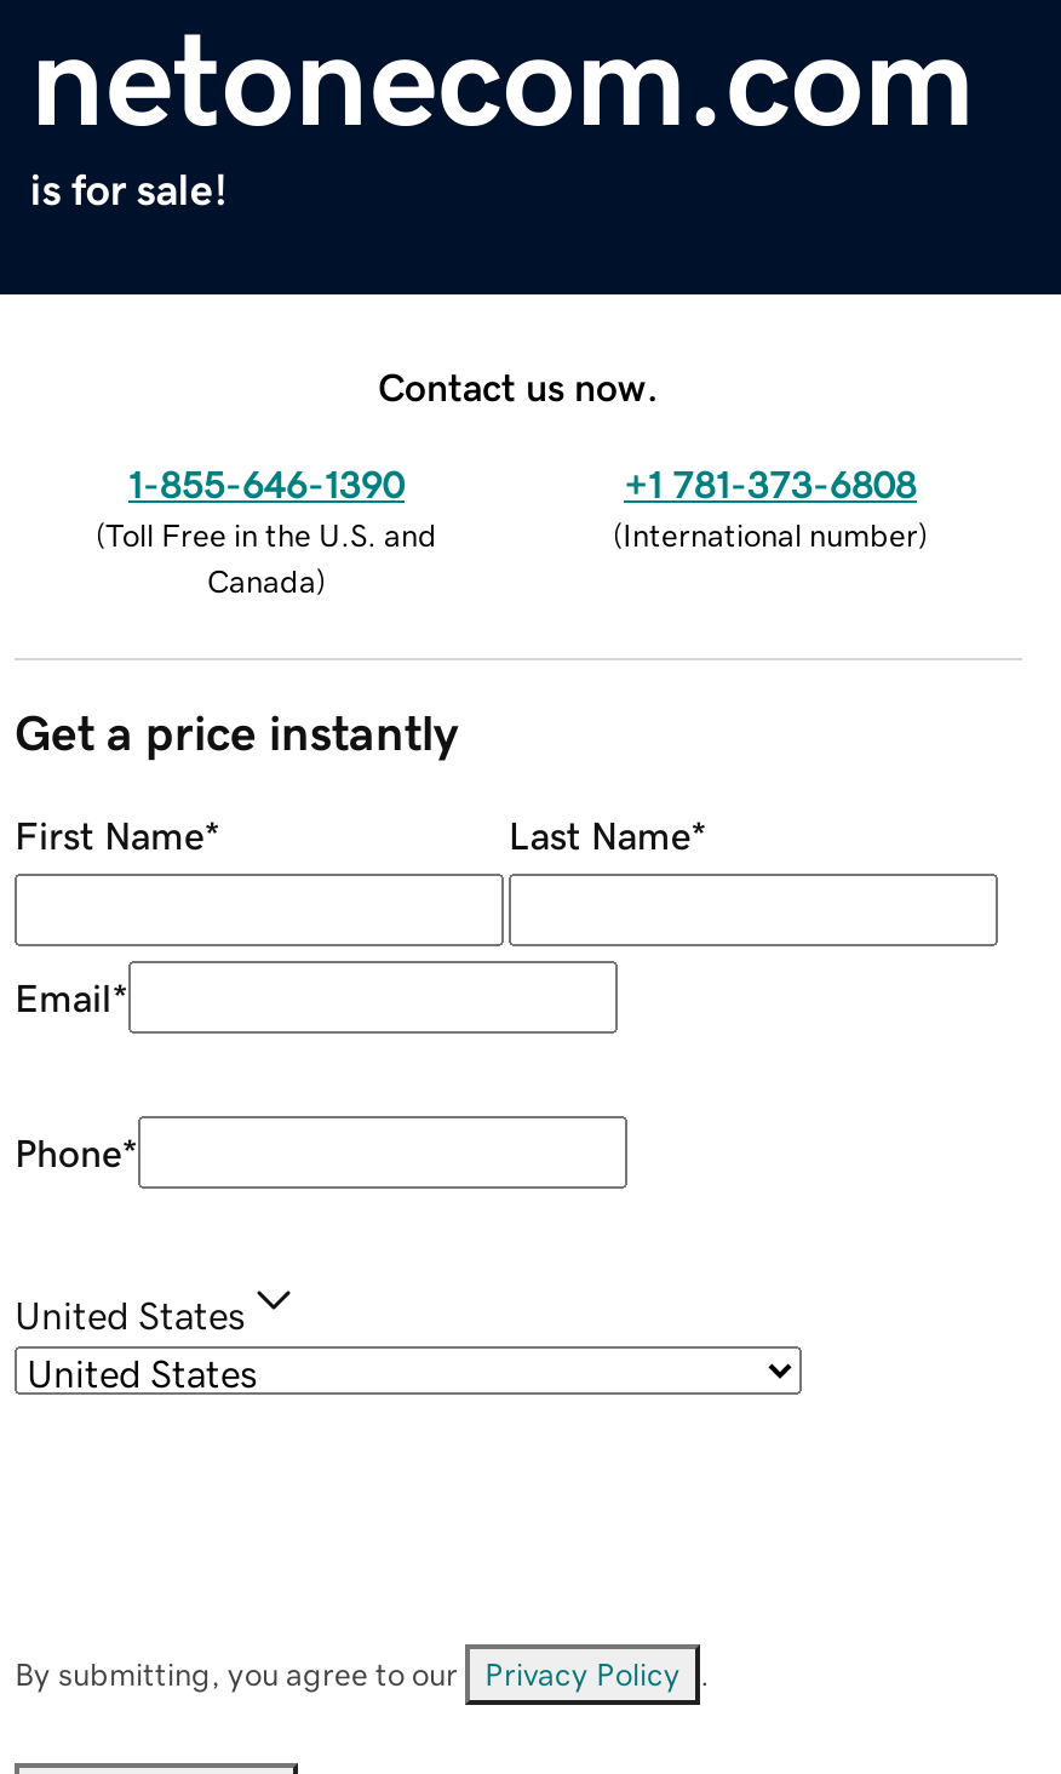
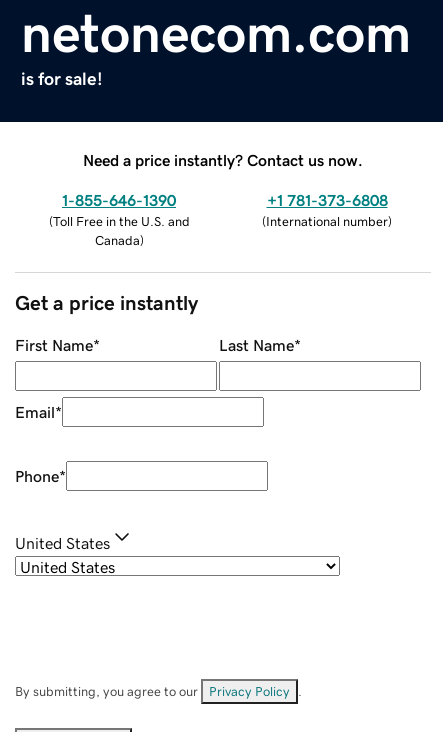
[378,366,659,405] Contact us now. -> [83,152,363,168] Need a price instantly? Contact us now.

